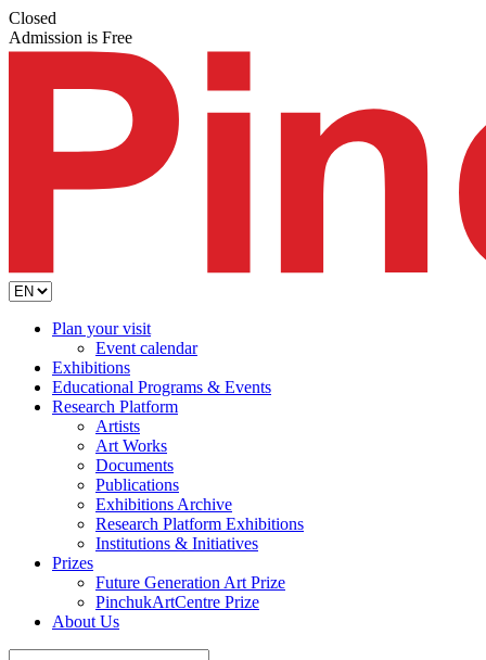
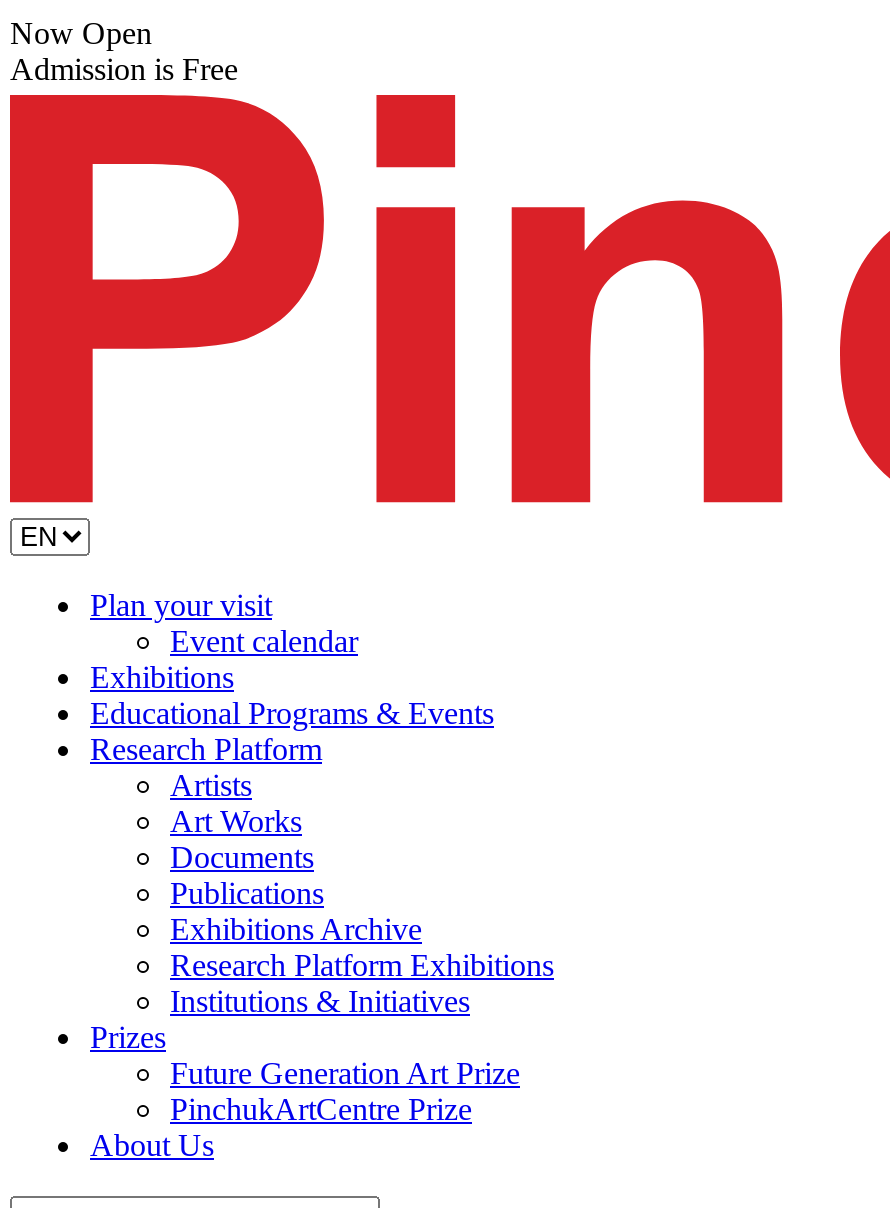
[9,9,56,27] Closed -> [10,16,152,50] Now Open

